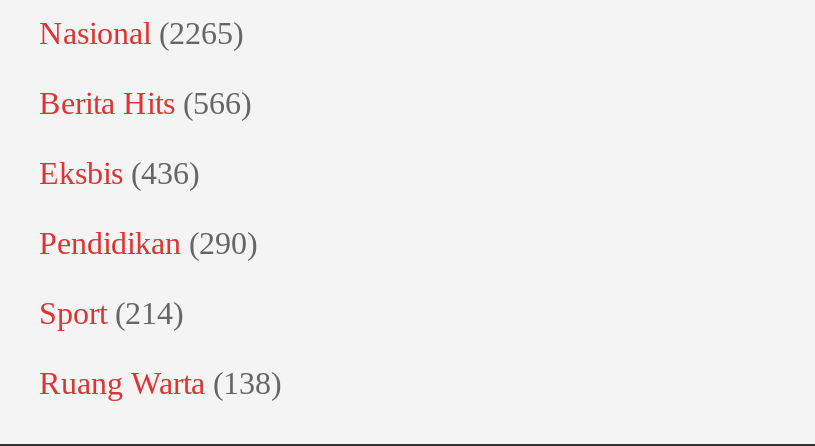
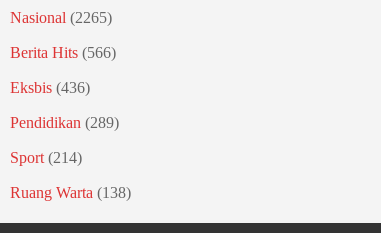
[39,226,257,260] Pendidikan (290) -> [10,114,119,131] Pendidikan (289)

